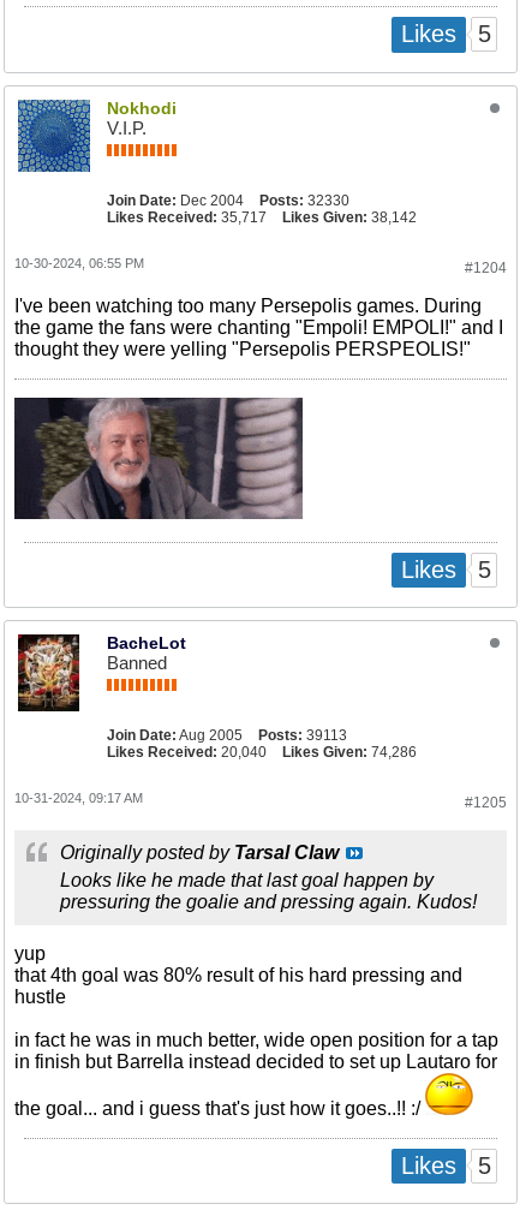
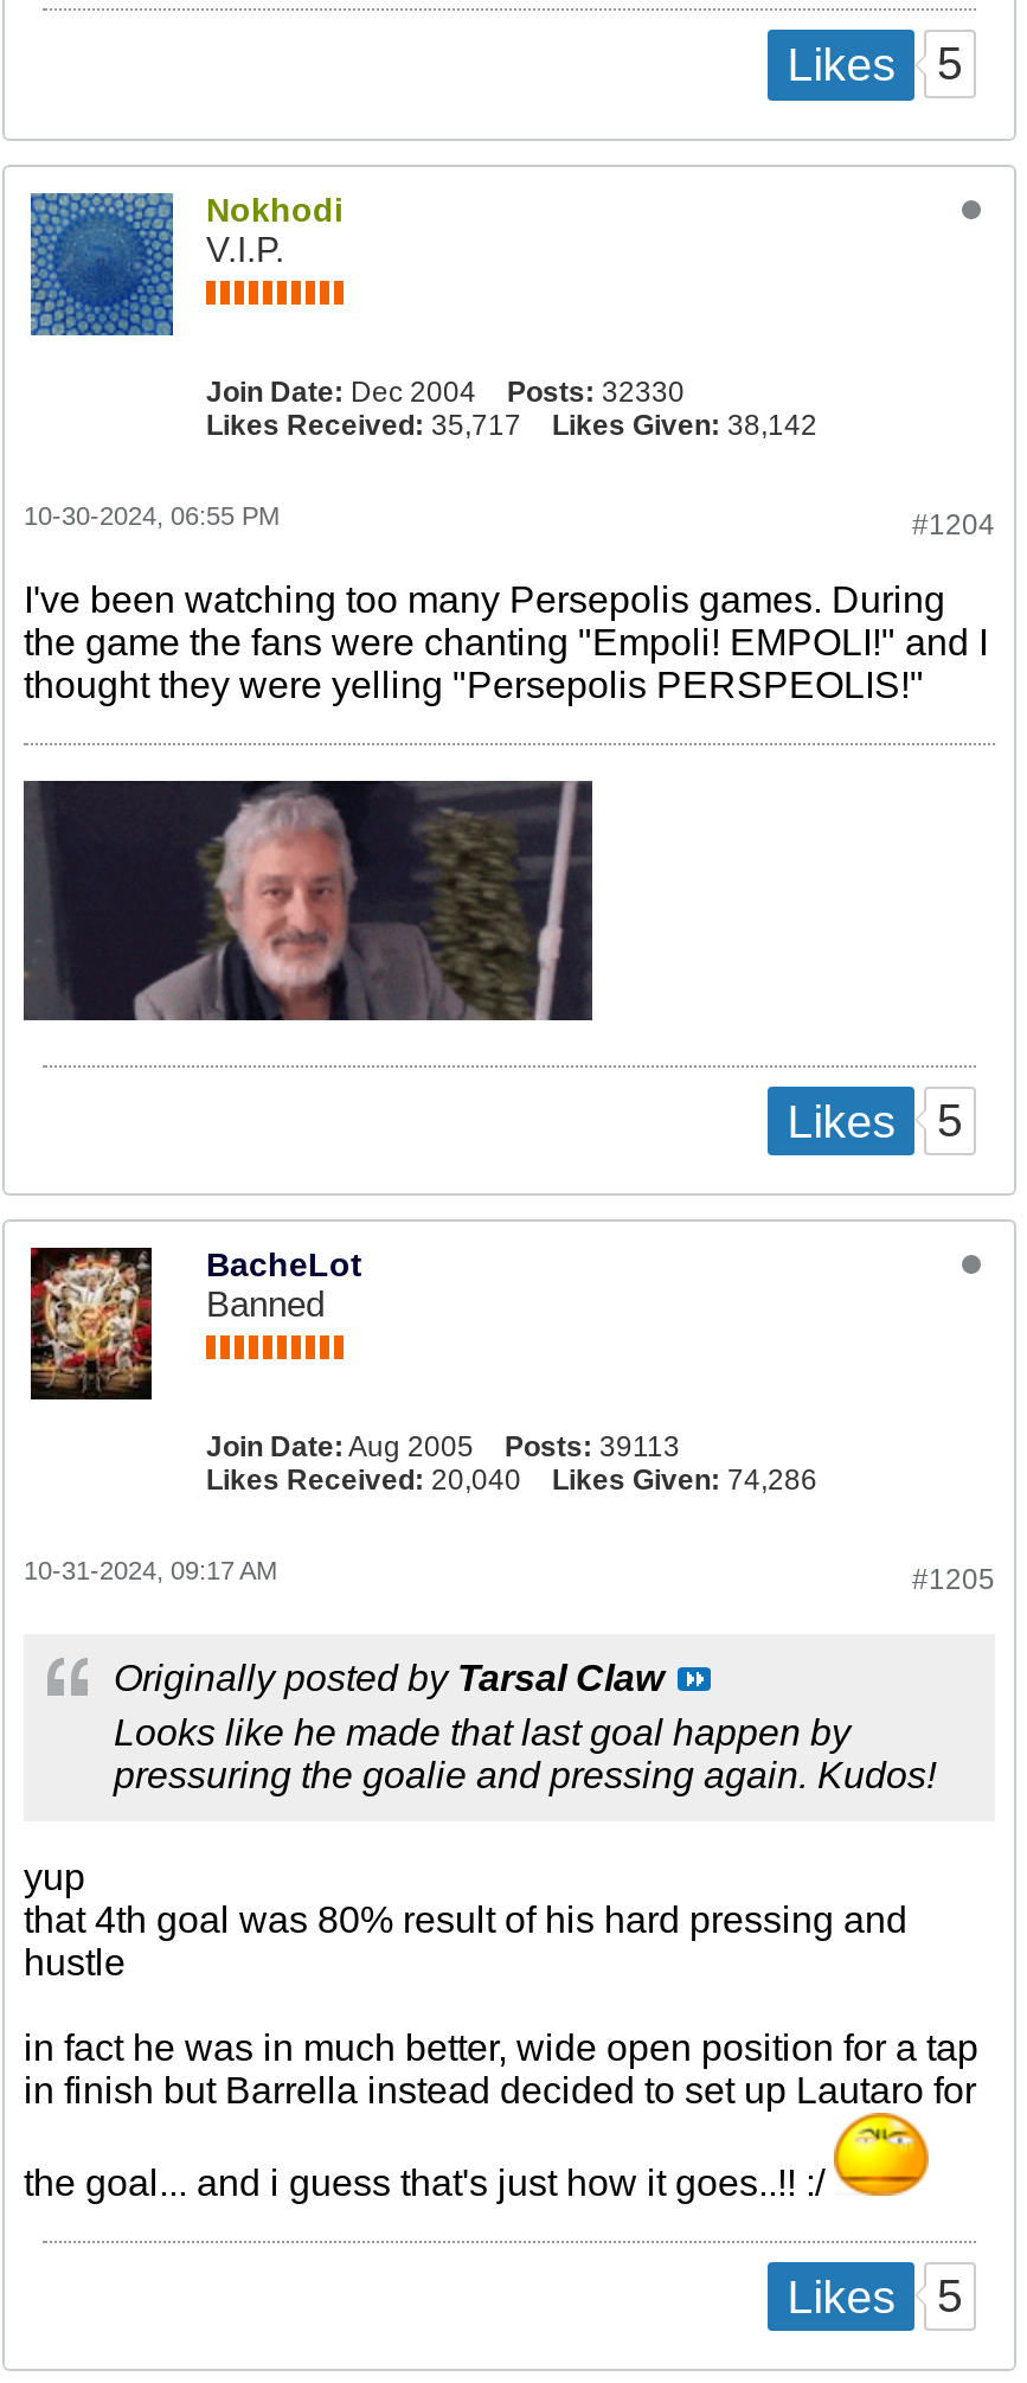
[16,397,303,520] [image] -> [24,779,592,1023] [image]

